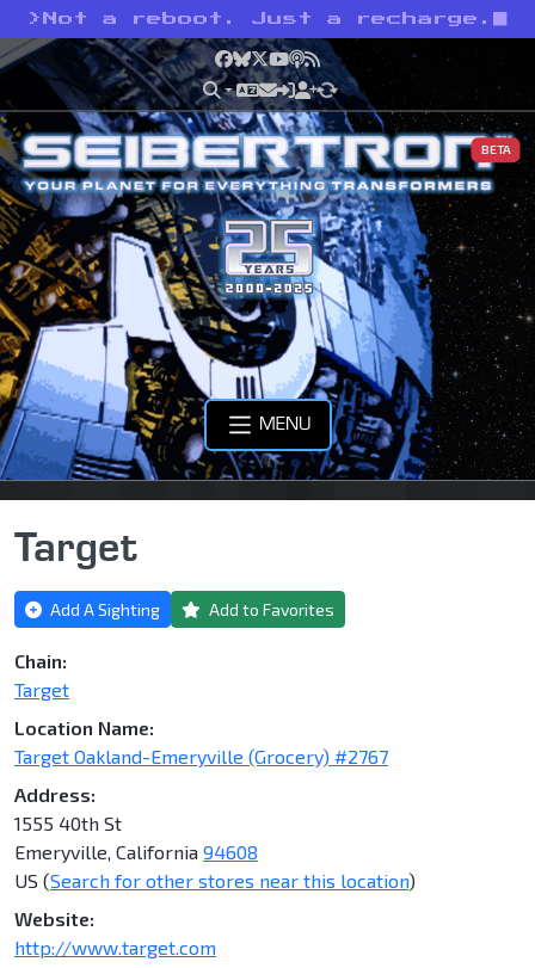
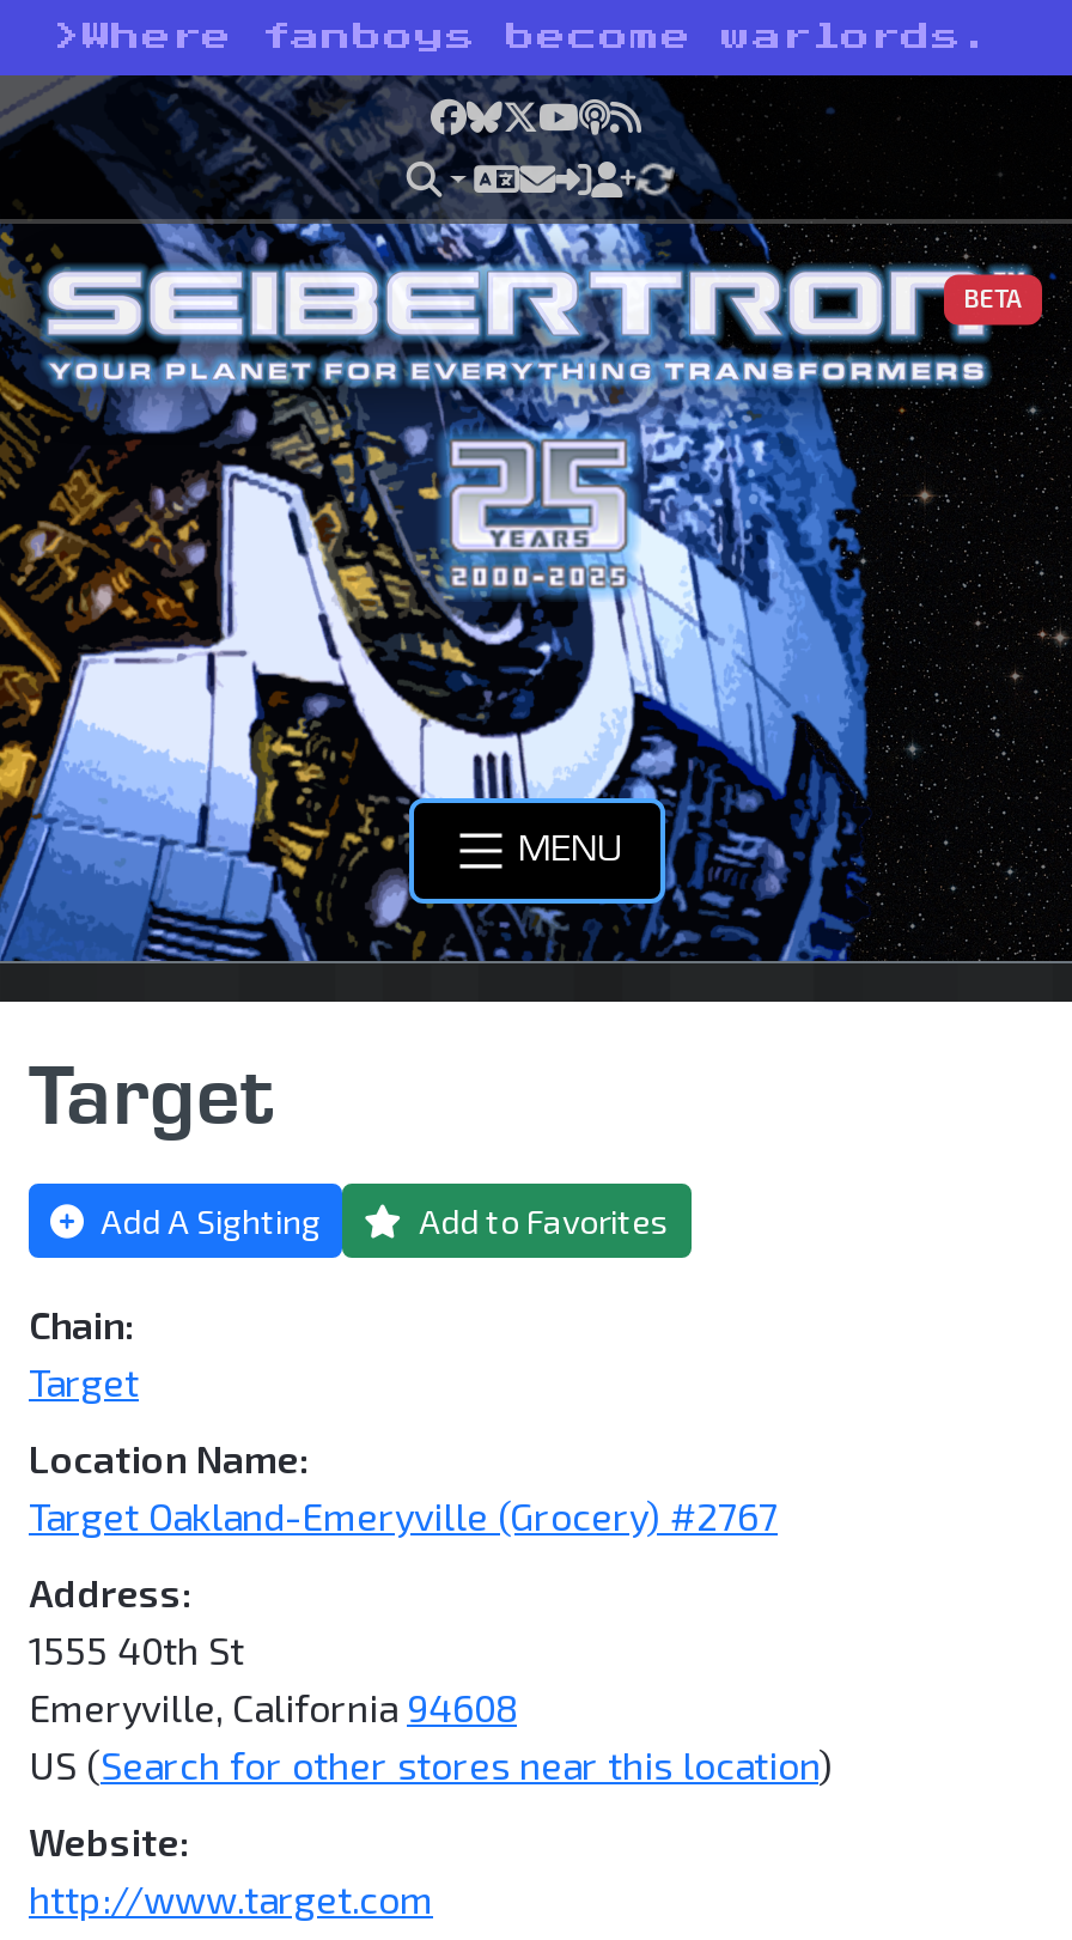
[29,12,493,26] > Not a reboot. Just a recharge. -> [54,23,992,51] > Where fanboys become warlords.

